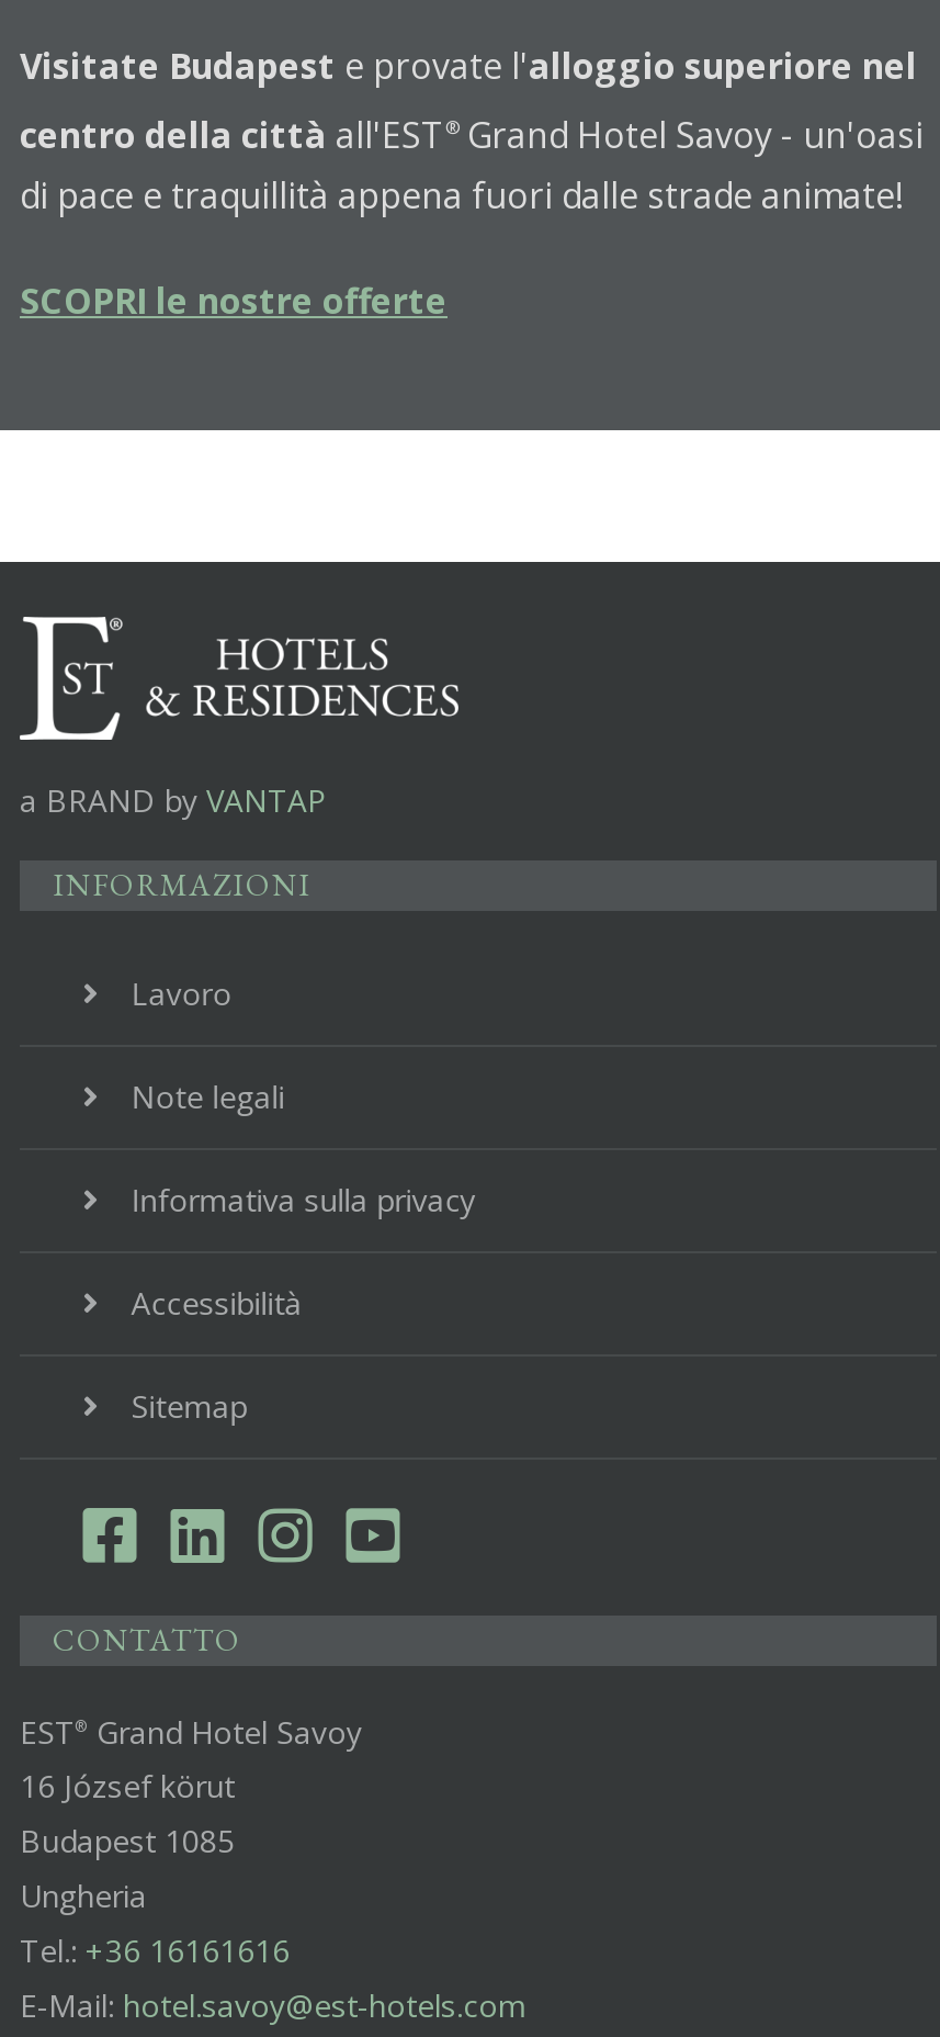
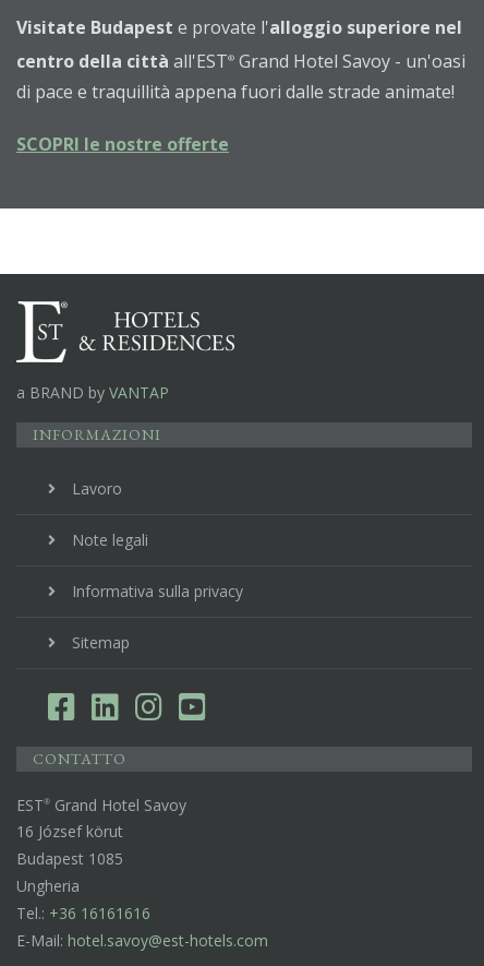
[131,1282,302,1324] Accessibilità -> none

